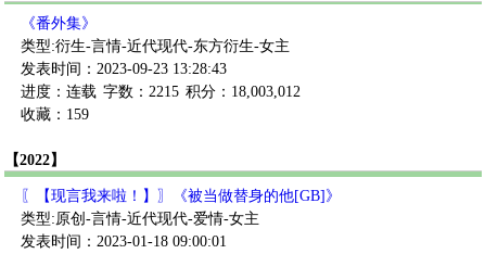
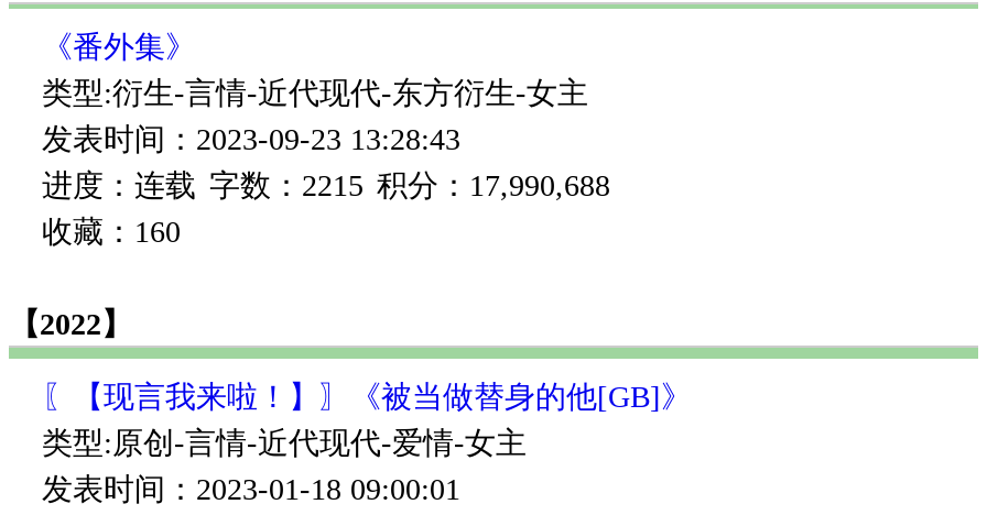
[21,84,301,100] 进度：连载 字数：2215 积分：18,003,012 -> [42,169,610,202] 进度：连载 字数：2215 积分：17,990,688
[21,106,89,123] 收藏：159 -> [42,216,181,249] 收藏：160

